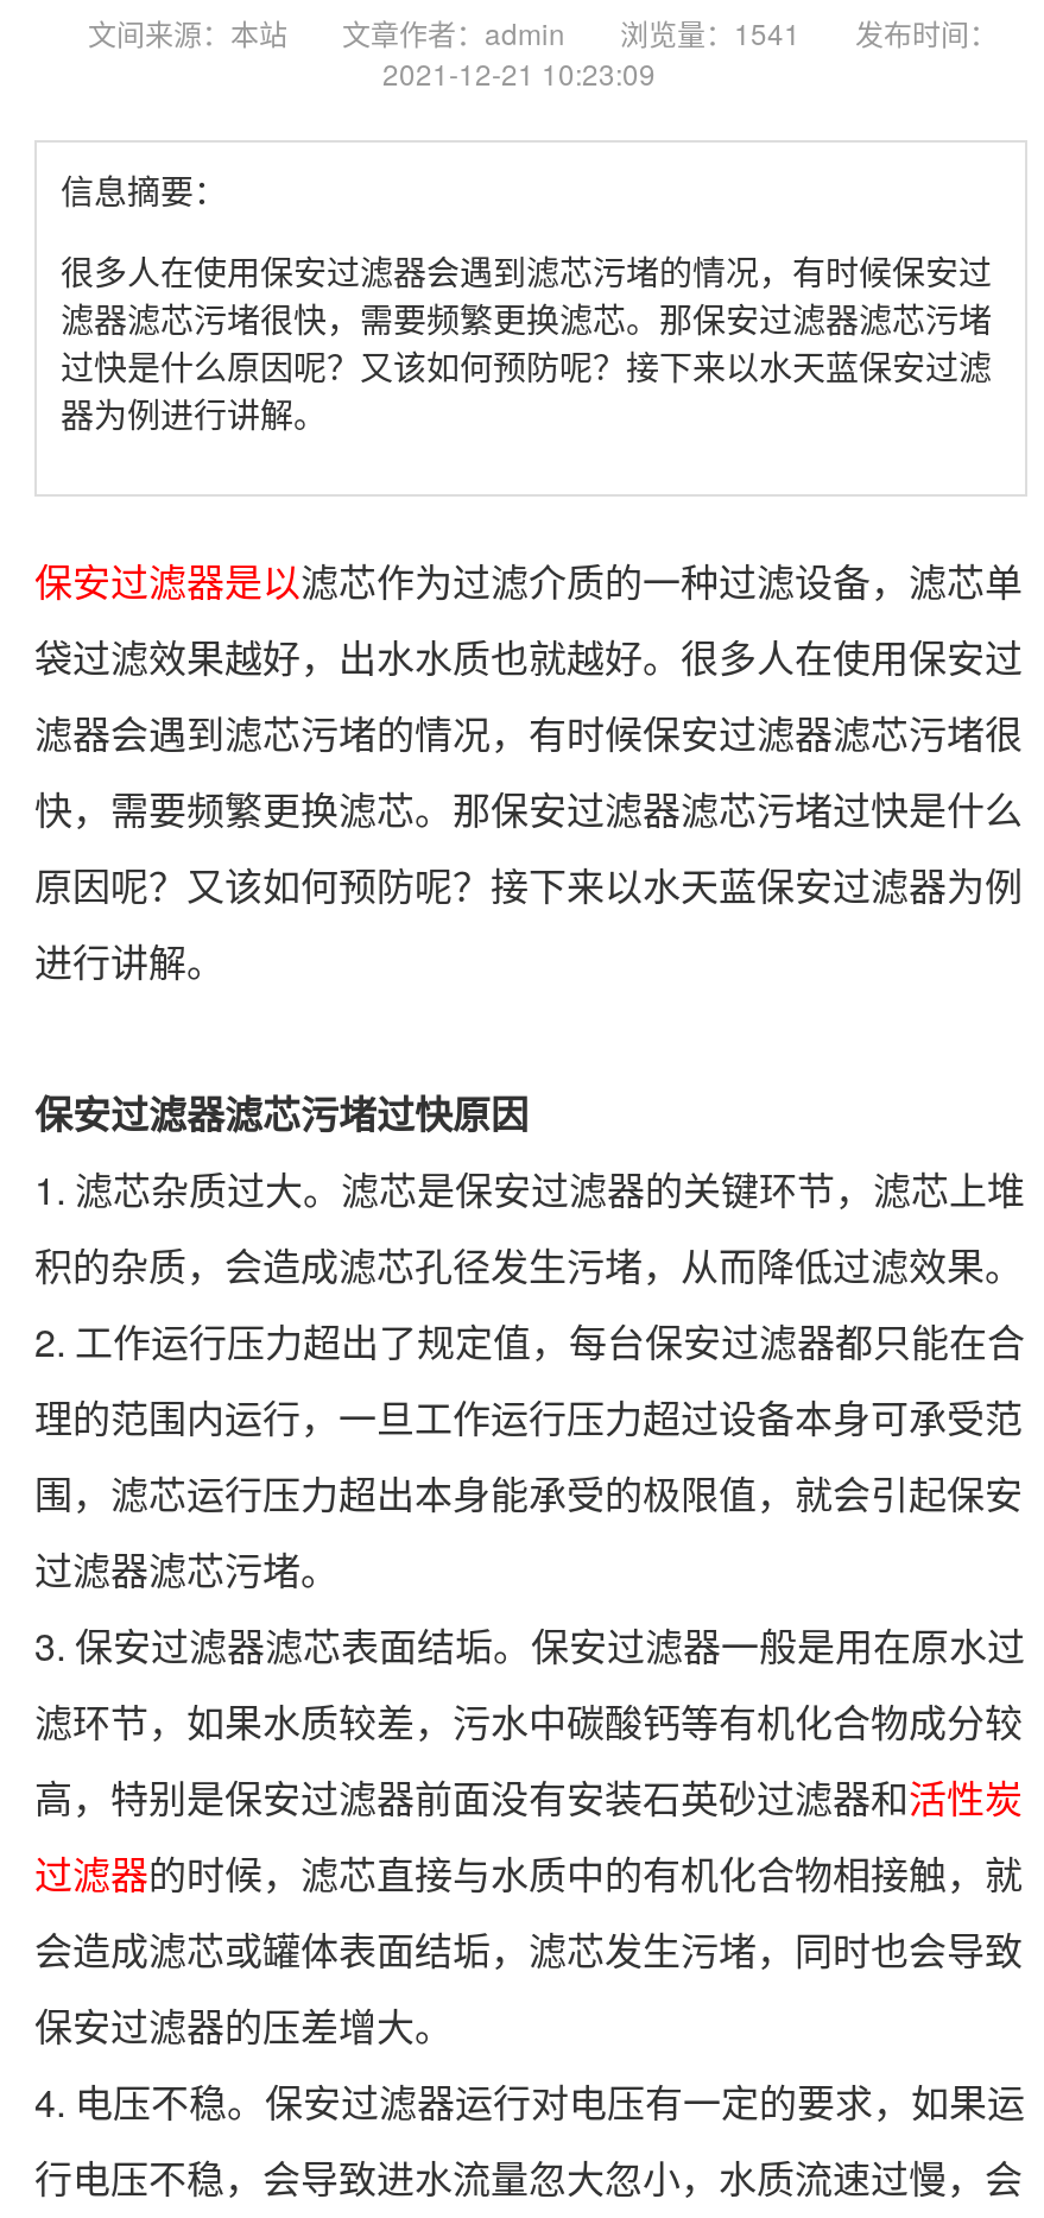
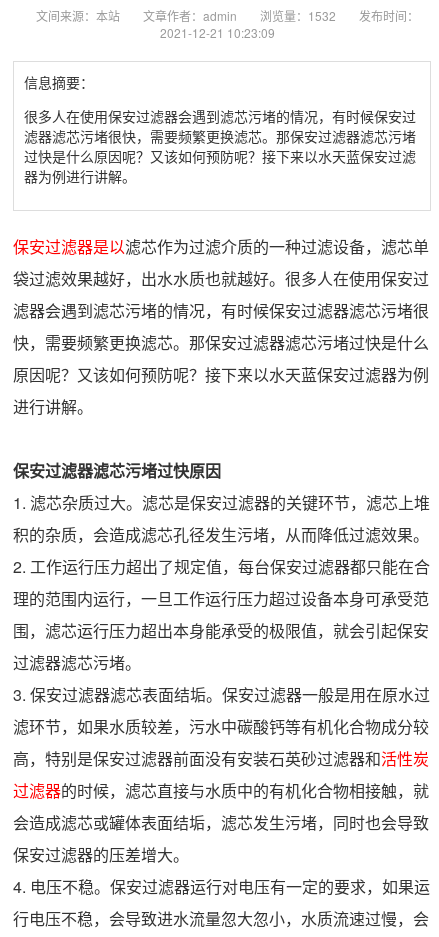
[88,12,998,52] 文间来源：本站 文章作者：admin 浏览量：1541 发布时间： -> [35,7,418,24] 文间来源：本站 文章作者：admin 浏览量：1532 发布时间：

